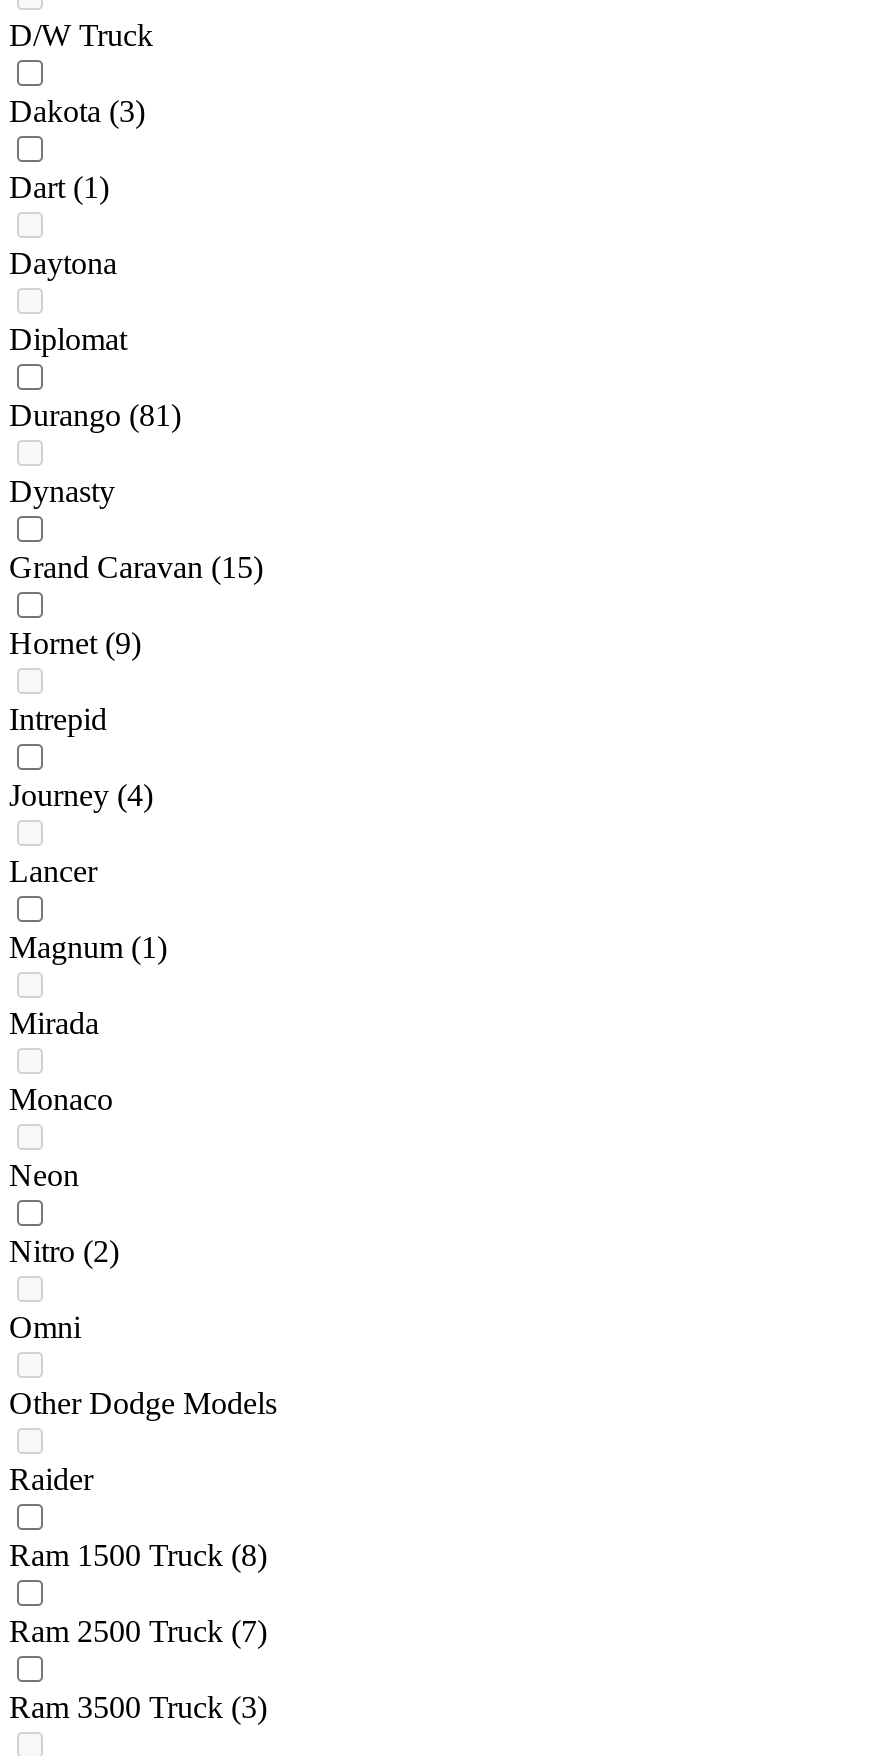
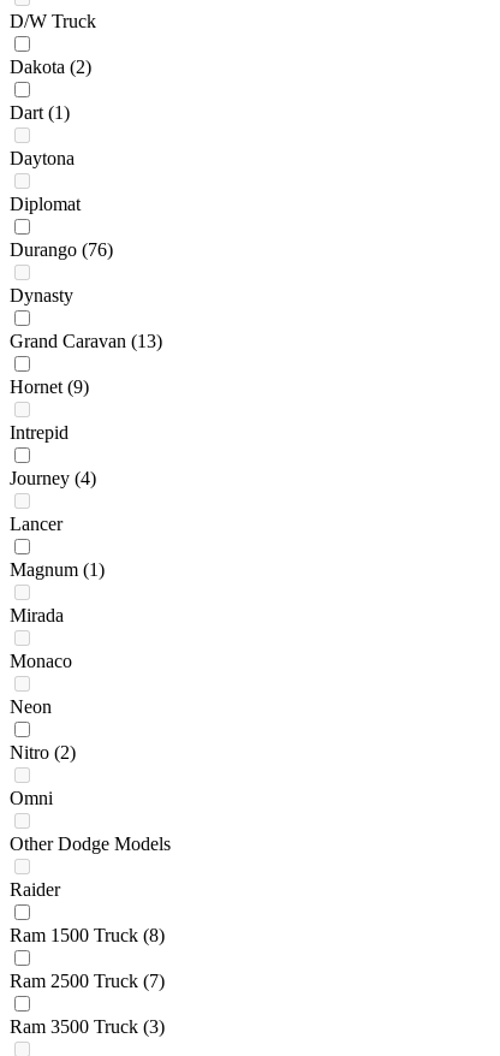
[9,95,145,129] Dakota (3) -> [10,57,91,77] Dakota (2)
[9,399,181,433] Durango (81) -> [10,240,113,260] Durango (76)
[9,551,263,585] Grand Caravan (15) -> [10,331,162,352] Grand Caravan (13)

